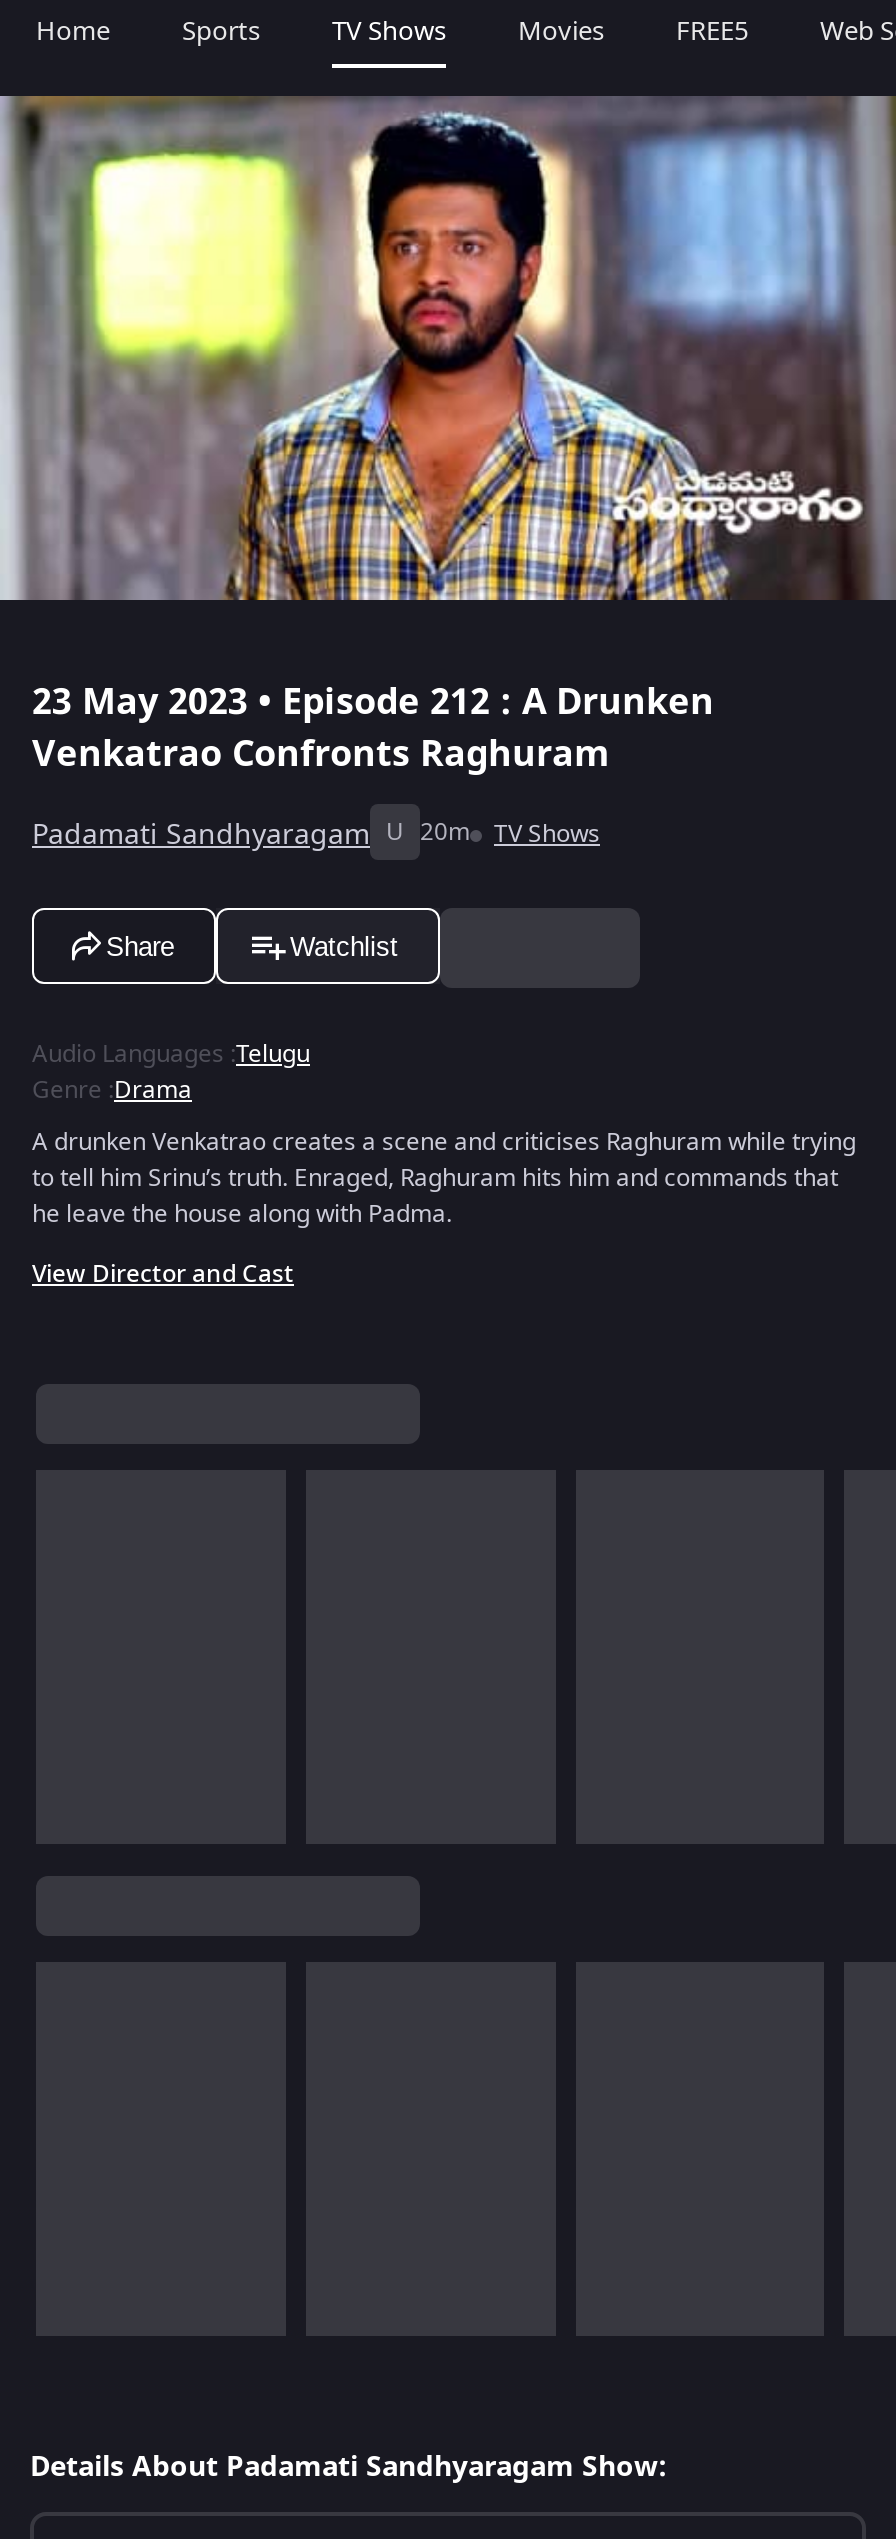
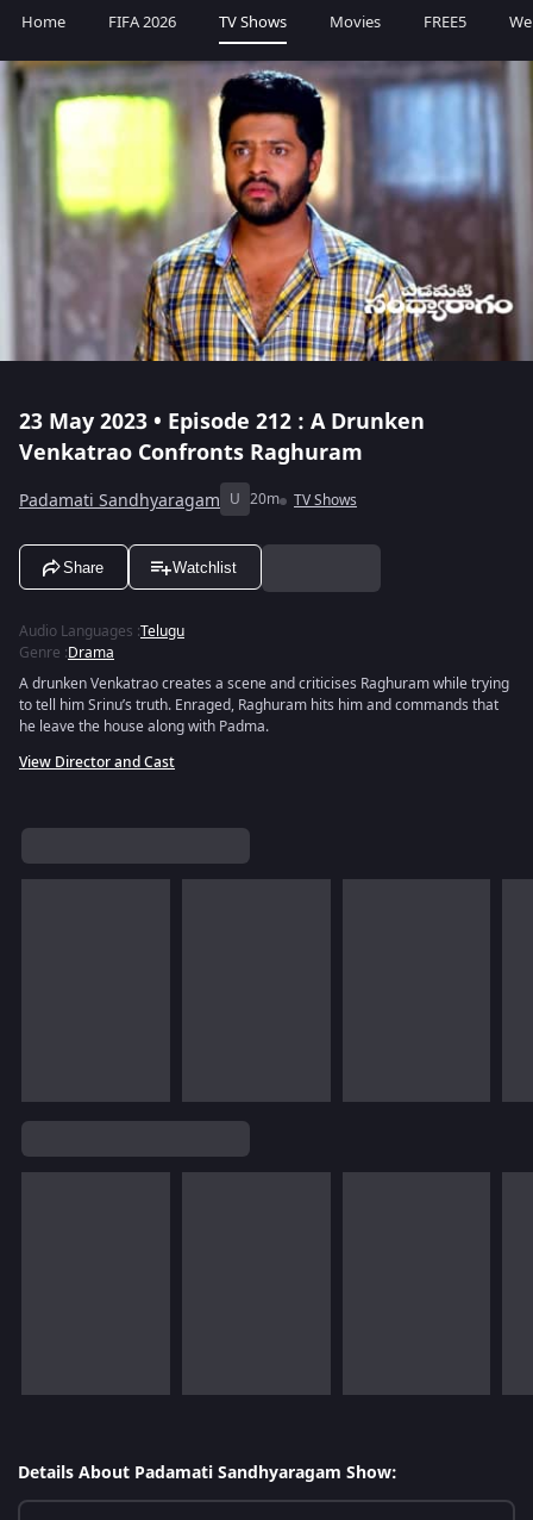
[182,12,260,50] Sports -> [108,11,176,33] FIFA 2026

